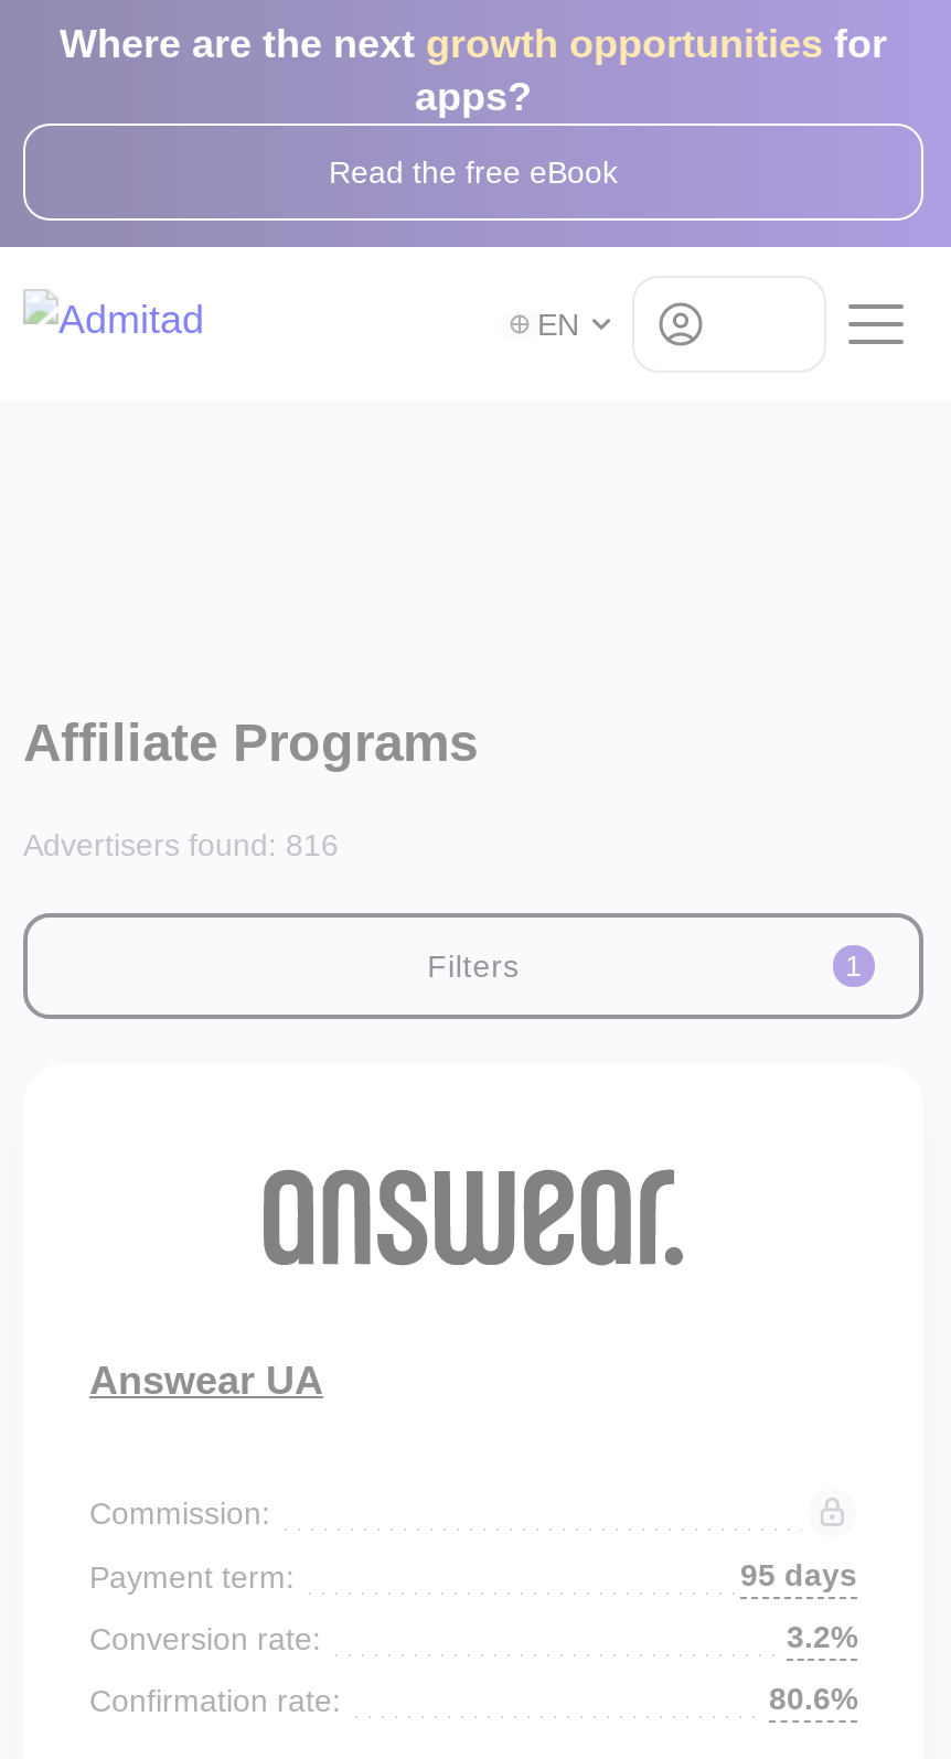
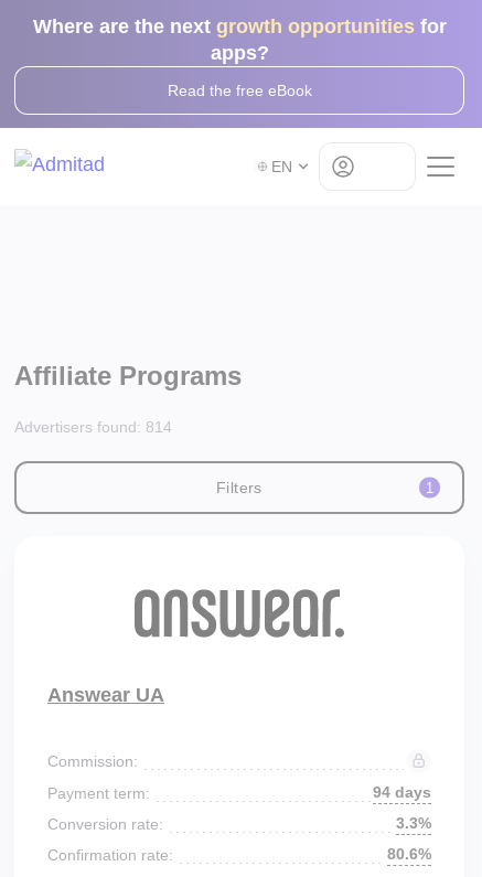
[23,827,339,862] Advertisers found: 816 -> [14,418,172,436] Advertisers found: 814
[740,1557,857,1592] 95 days -> [373,783,431,801] 94 days
[787,1619,857,1654] 3.2% -> [396,814,431,832] 3.3%

